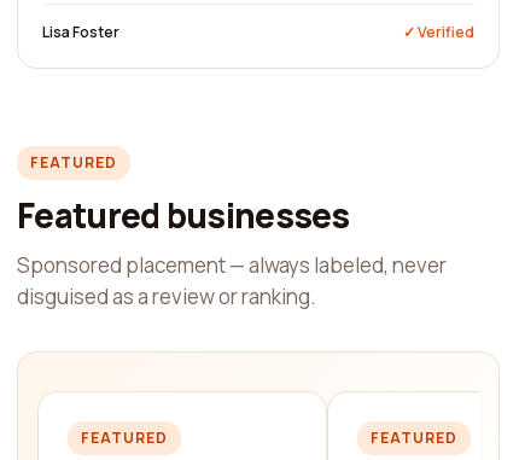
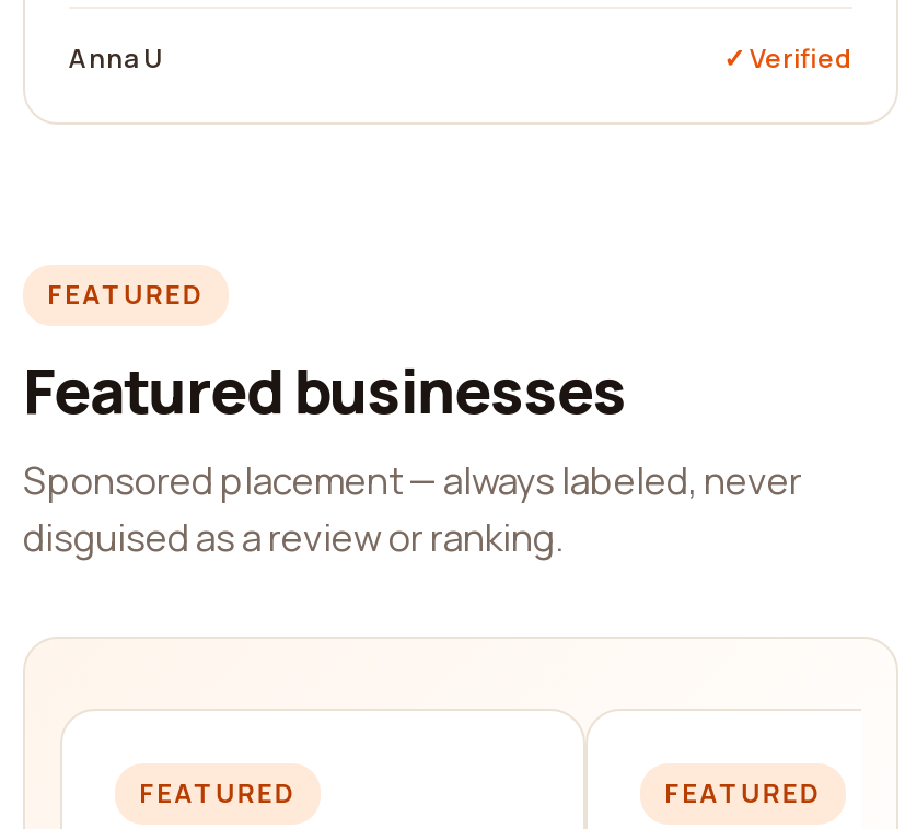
[42,22,119,42] Lisa Foster -> [69,39,163,77] Anna U

